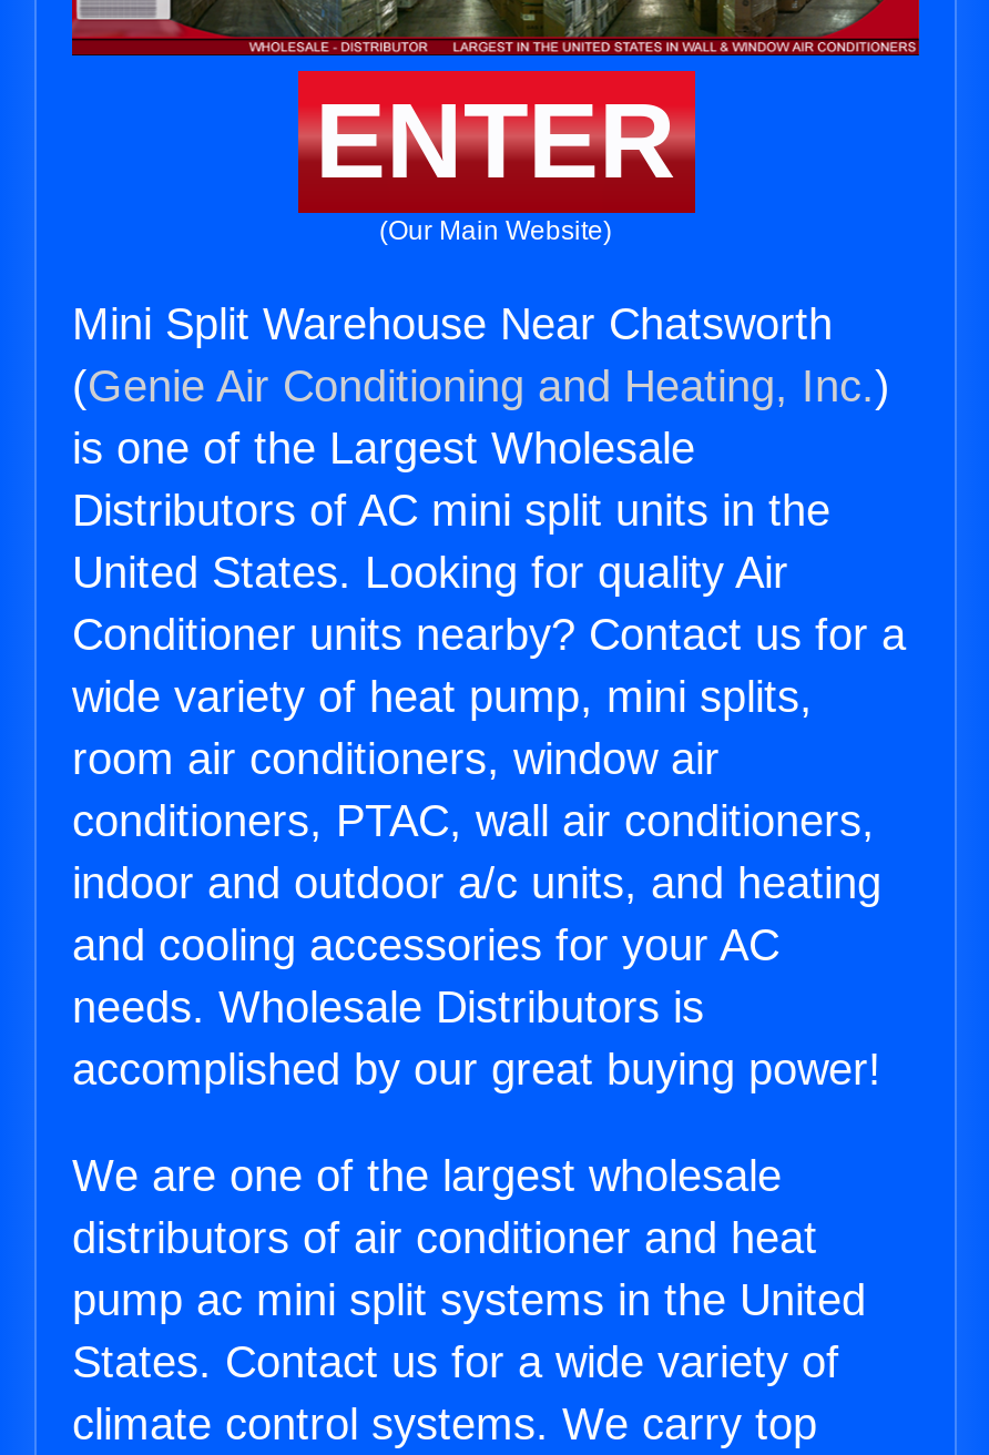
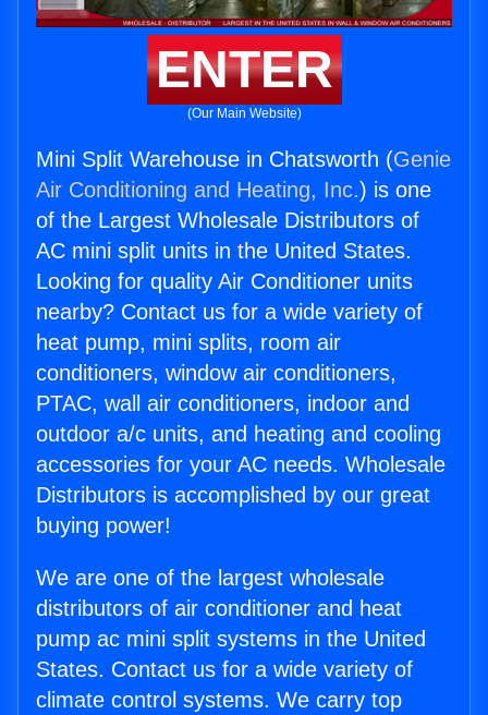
[72,300,906,1094] Mini Split Warehouse Near Chatsworth | (Genie Air Conditioning and Heating, Inc.) | is one of the Largest Wholesale | Distributors of AC mini split units in the | United States. Looking for quality Air | Conditioner units nearby? Contact us for a | wide variety of heat pump, mini splits, | room air conditioners, window air | conditioners, PTAC, wall air conditioners, | indoor and outdoor a/c units, and heating | and cooling accessories for your AC | needs. Wholesale Distributors is | accomplished by our great buying power! -> [36,147,451,537] Mini Split Warehouse in Chatsworth (Genie | Air Conditioning and Heating, Inc.) is one | of the Largest Wholesale Distributors of | AC mini split units in the United States. | Looking for quality Air Conditioner units | nearby? Contact us for a wide variety of | heat pump, mini splits, room air | conditioners, window air conditioners, | PTAC, wall air conditioners, indoor and | outdoor a/c units, and heating and cooling | accessories for your AC needs. Wholesale | Distributors is accomplished by our great | buying power!

